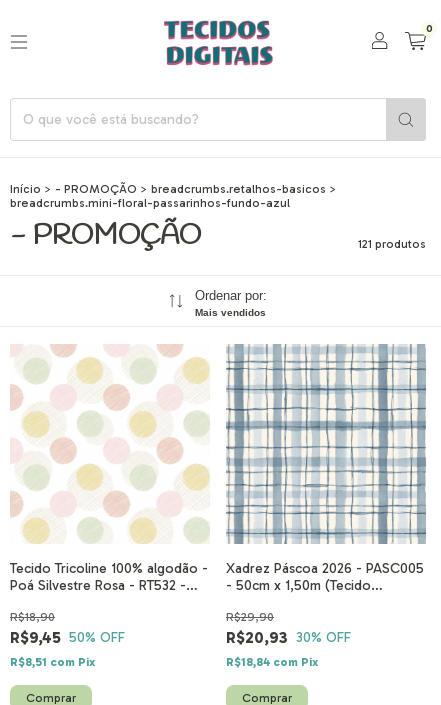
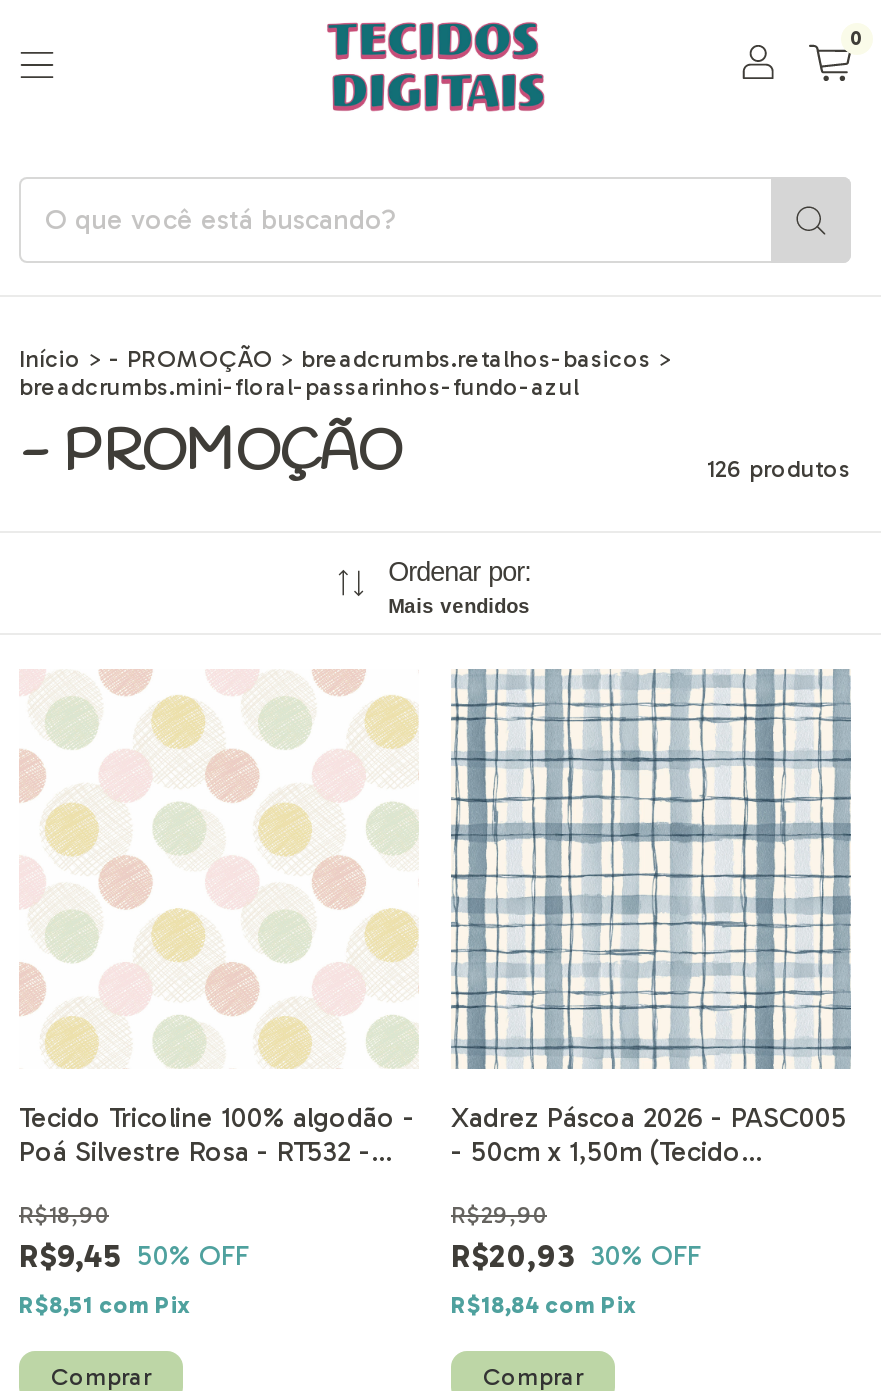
[358,237,426,251] 121 produtos -> [707,455,851,483] 126 produtos

